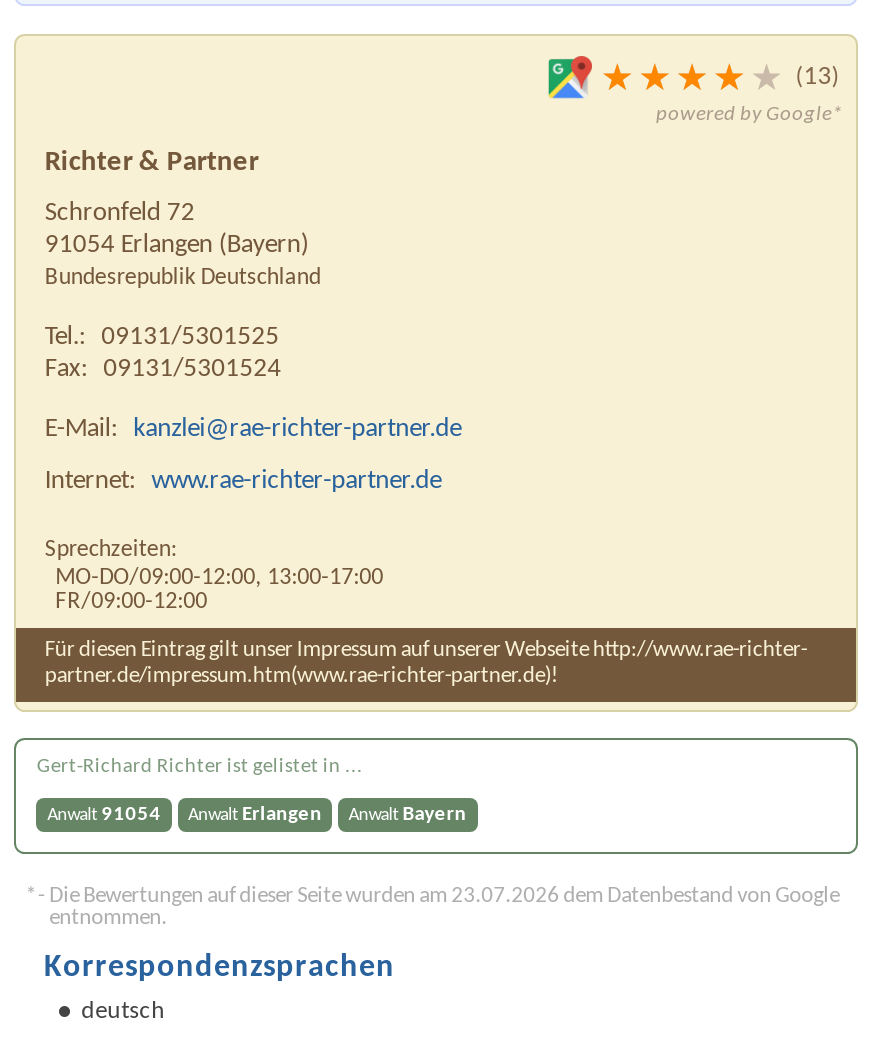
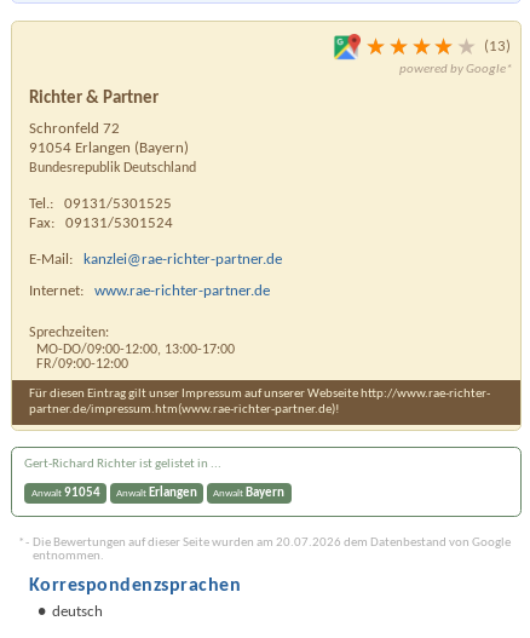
[49,886,839,908] Die Bewertungen auf dieser Seite wurden am 23.07.2026 dem Datenbestand von Google -> [32,536,510,550] Die Bewertungen auf dieser Seite wurden am 20.07.2026 dem Datenbestand von Google

